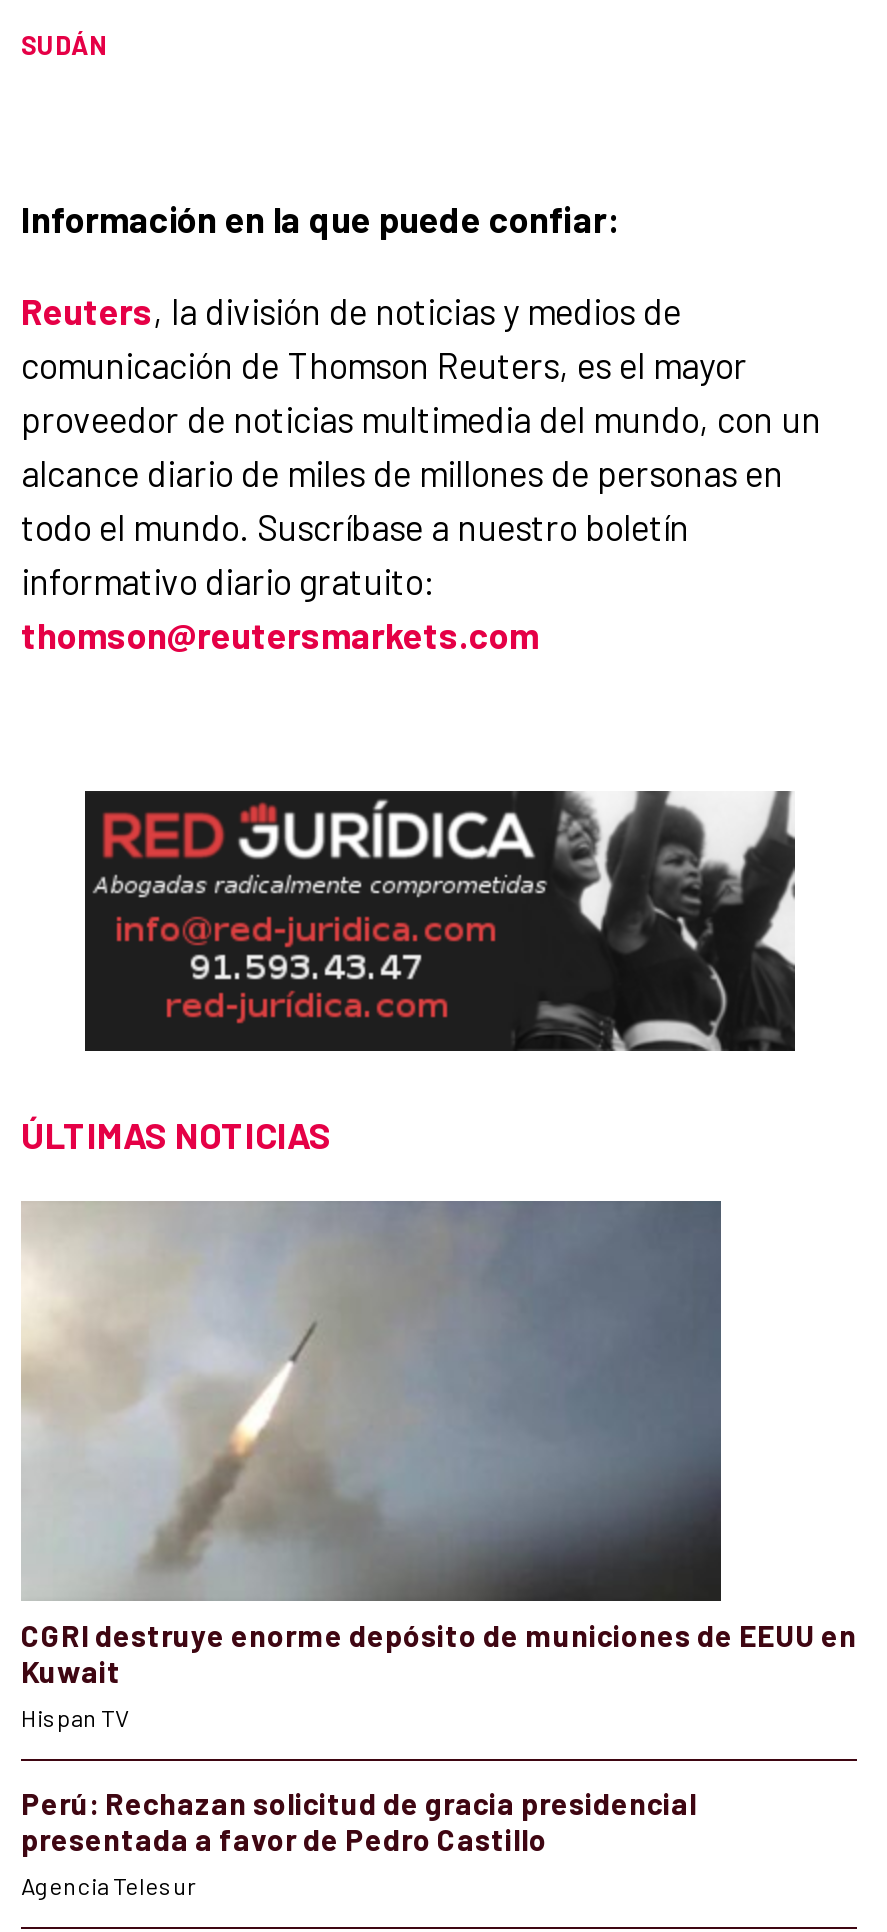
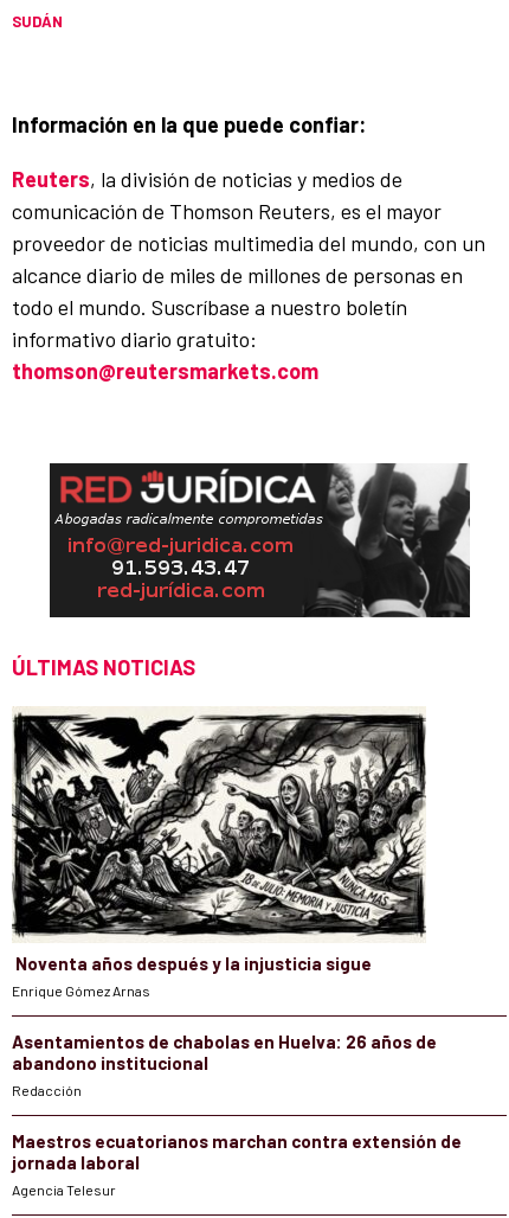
[21,1199,857,1857] [image] | CGRI destruye enorme depósito de municiones de EEUU en | Kuwait | Hispan TV | Perú: Rechazan solicitud de gracia presidencial | presentada a favor de Pedro Castillo -> [12,709,462,1173] [image] | Noventa años después y la injusticia sigue | Enrique Gómez Arnas | Asentamientos de chabolas en Huelva: 26 años de | abandono institucional | Redacción | Maestros ecuatorianos marchan contra extensión de | jornada laboral

